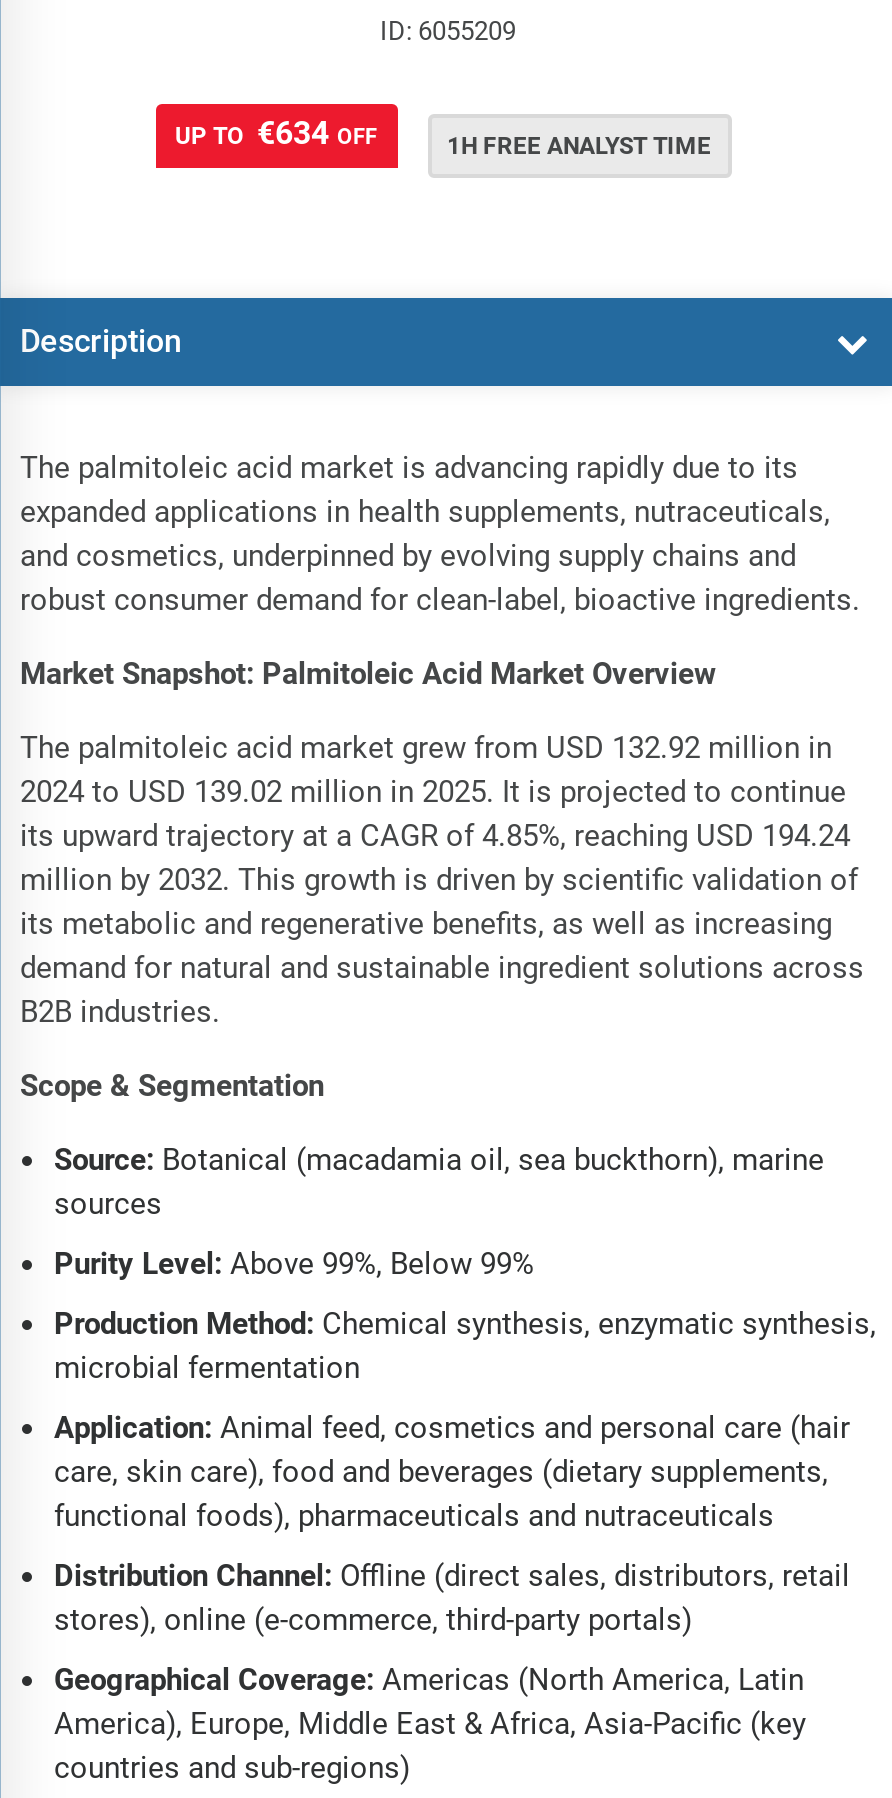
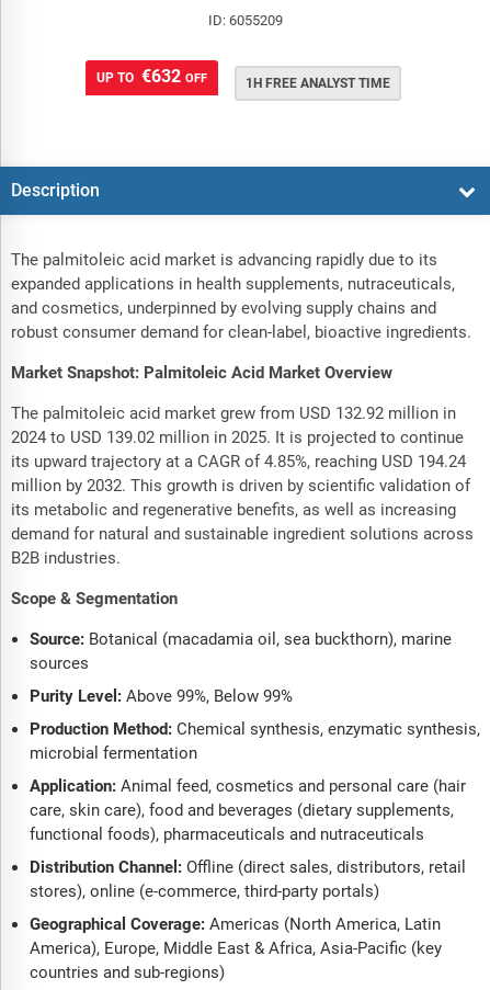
[175,113,377,151] UP TO €634 OFF -> [96,65,207,86] UP TO €632 OFF

